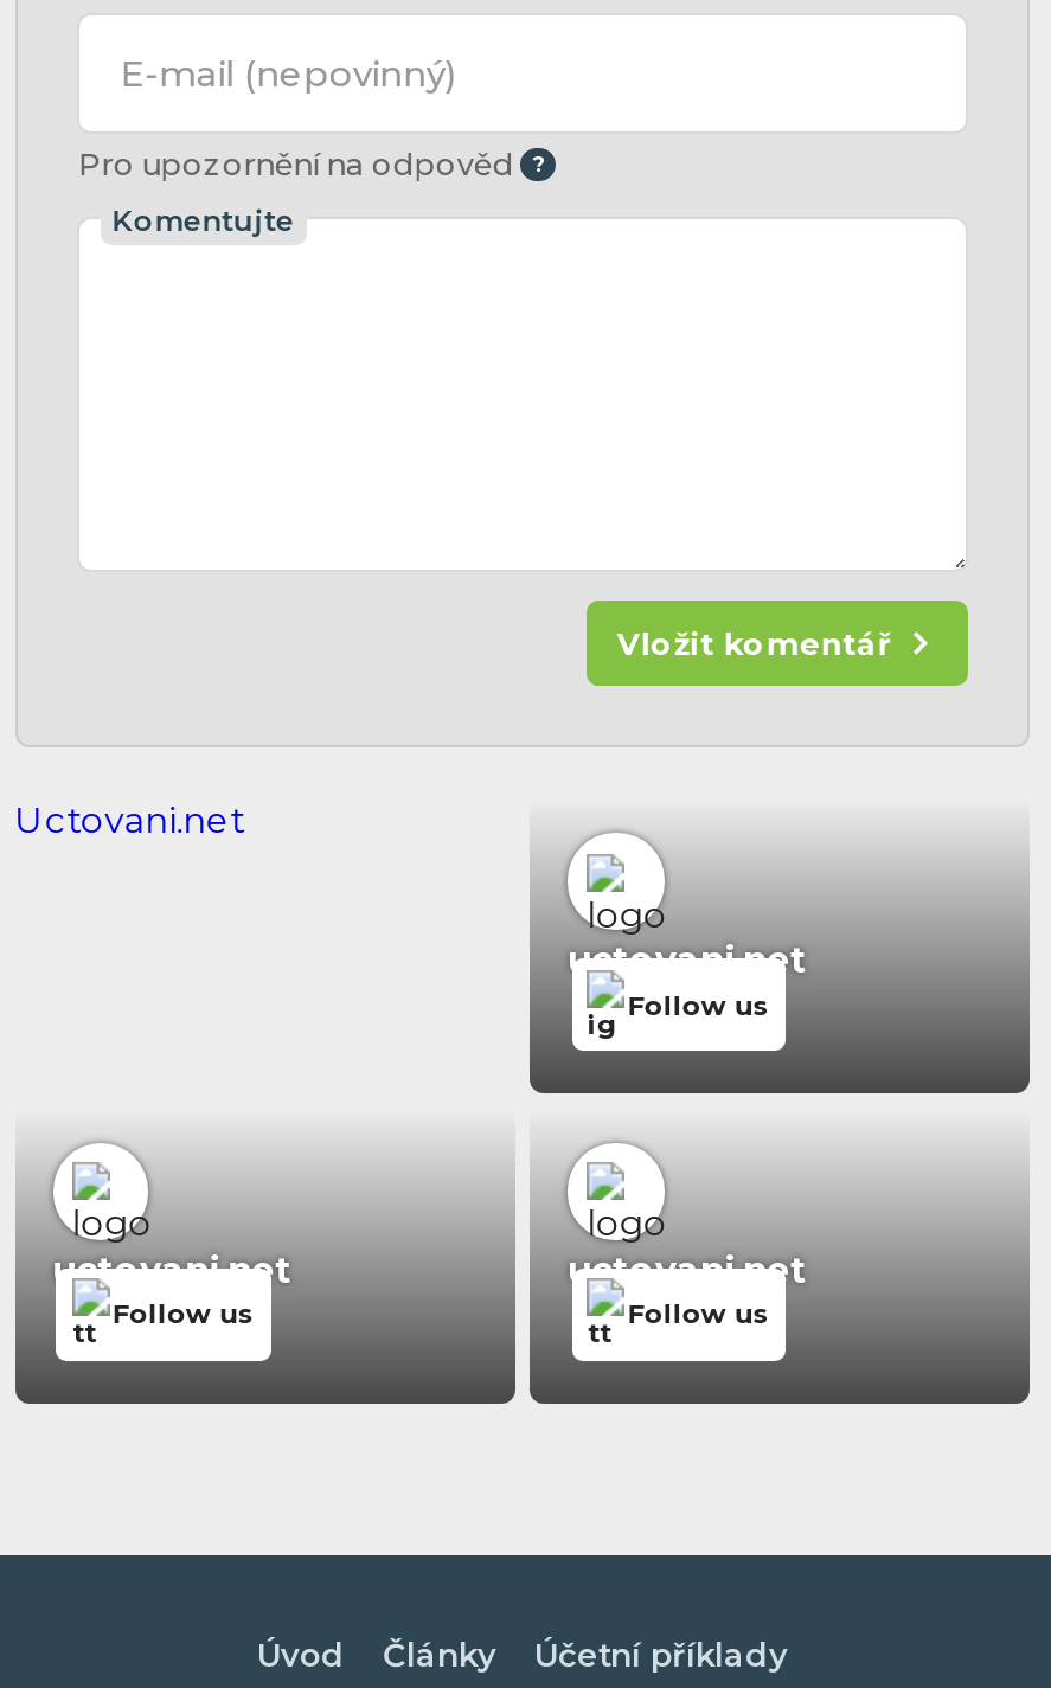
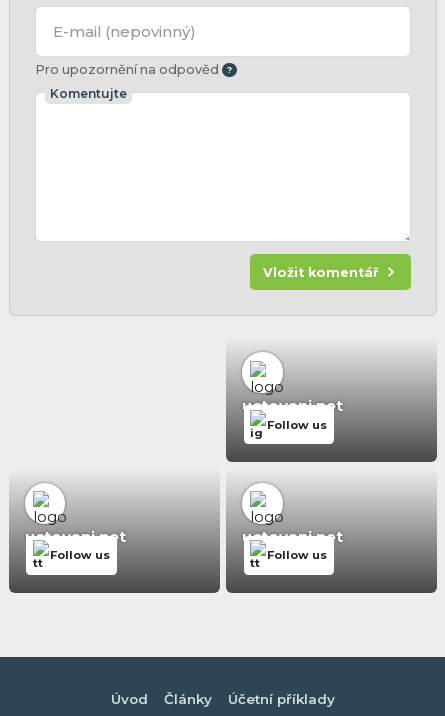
[14,798,244,843] Uctovani.net -> none

